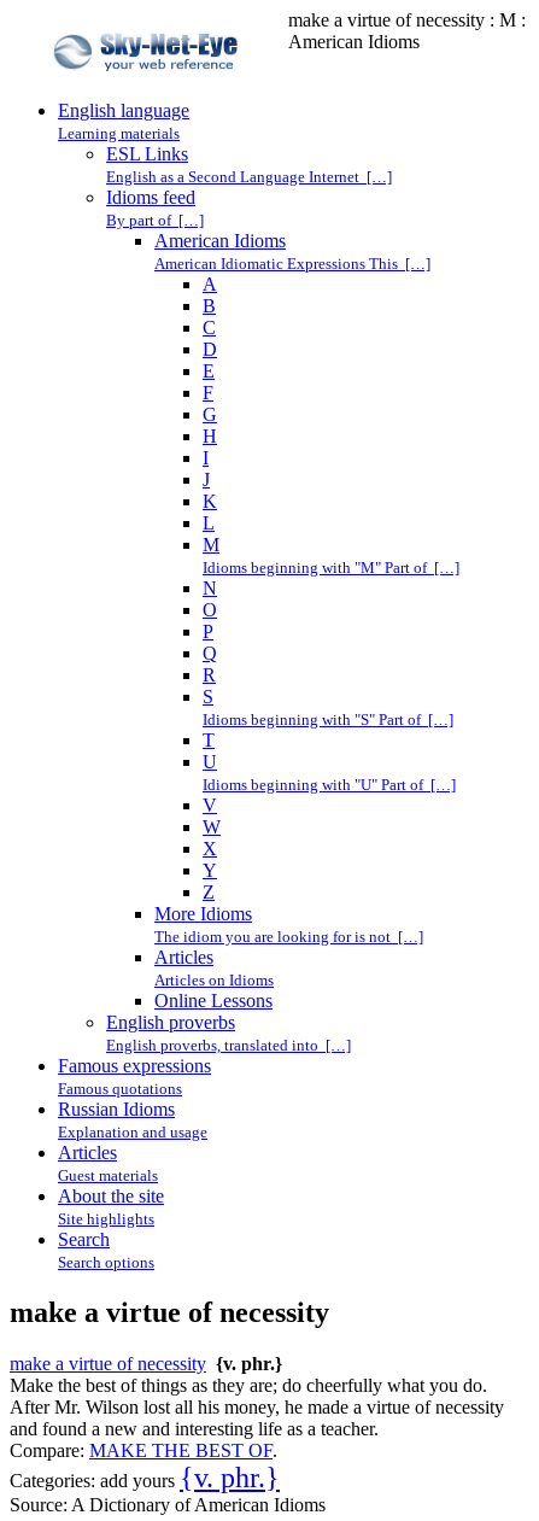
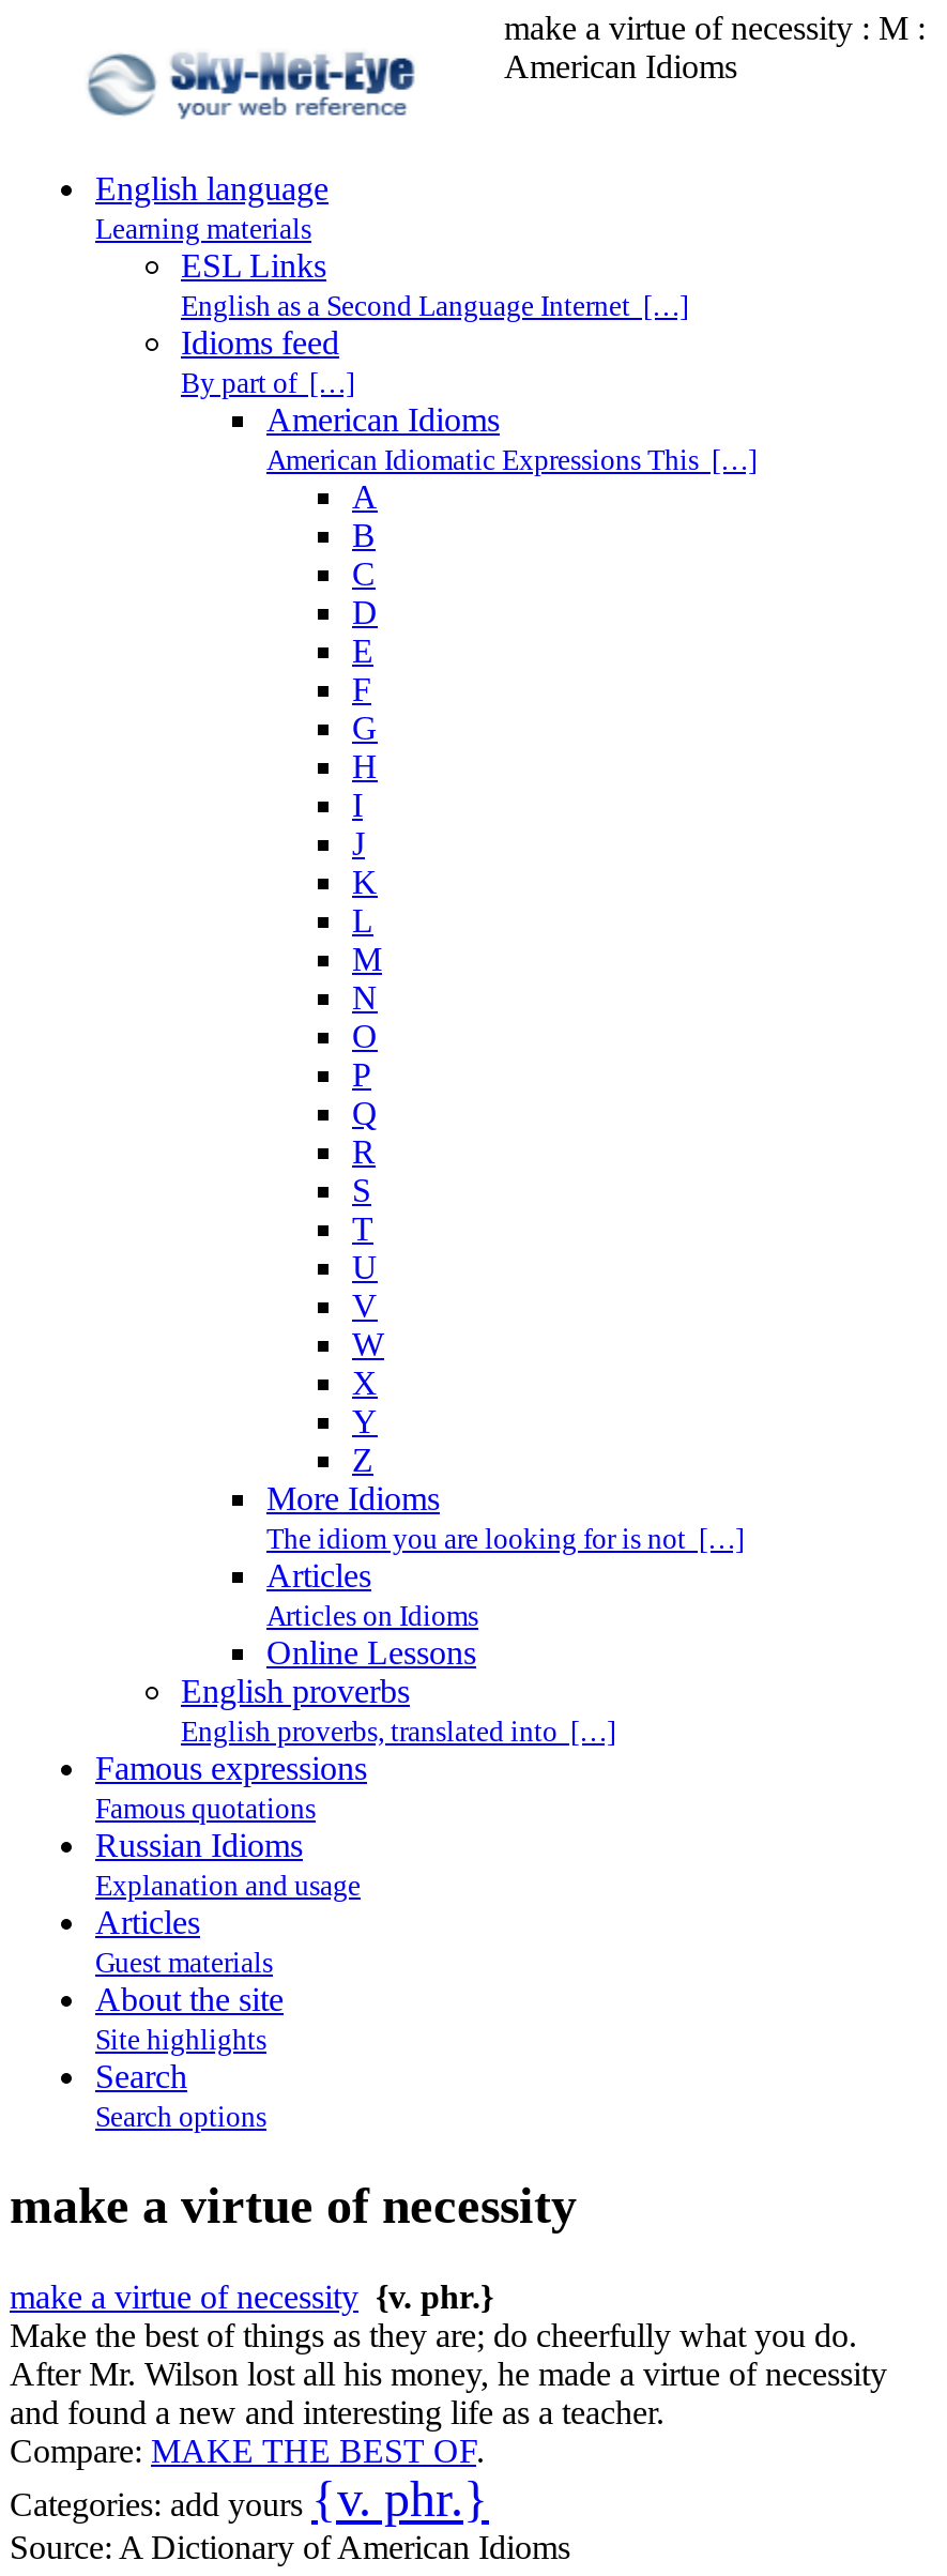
[203,558,459,577] Idioms beginning with "M" Part of […] -> none
[203,710,453,729] Idioms beginning with "S" Part of […] -> none
[203,776,456,794] Idioms beginning with "U" Part of […] -> none

